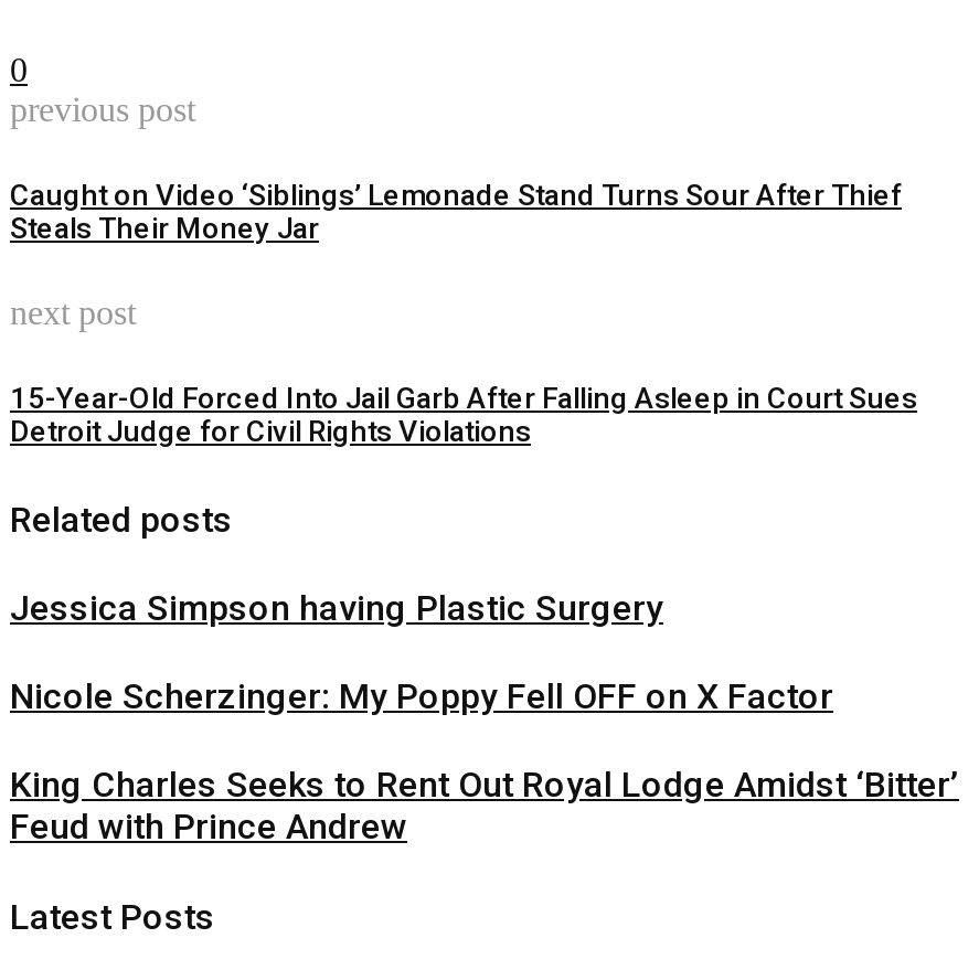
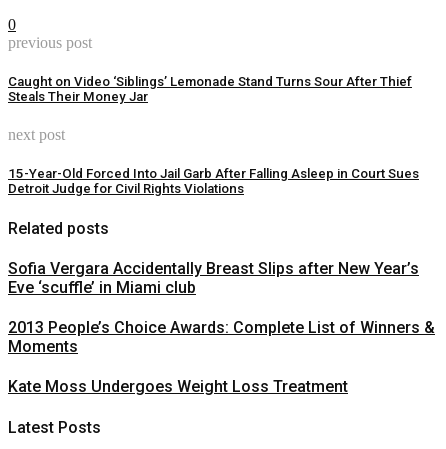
[10,587,663,629] Jessica Simpson having Plastic Surgery -> [8,259,419,297] Sofia Vergara Accidentally Breast Slips after New Year’s | Eve ‘scuffle’ in Miami club
[10,675,833,717] Nicole Scherzinger: My Poppy Fell OFF on X Factor -> [8,318,435,356] 2013 People’s Choice Awards: Complete List of Winners & | Moments
[10,764,959,848] King Charles Seeks to Rent Out Royal Lodge Amidst ‘Bitter’ | Feud with Prince Andrew -> [8,377,348,396] Kate Moss Undergoes Weight Loss Treatment

